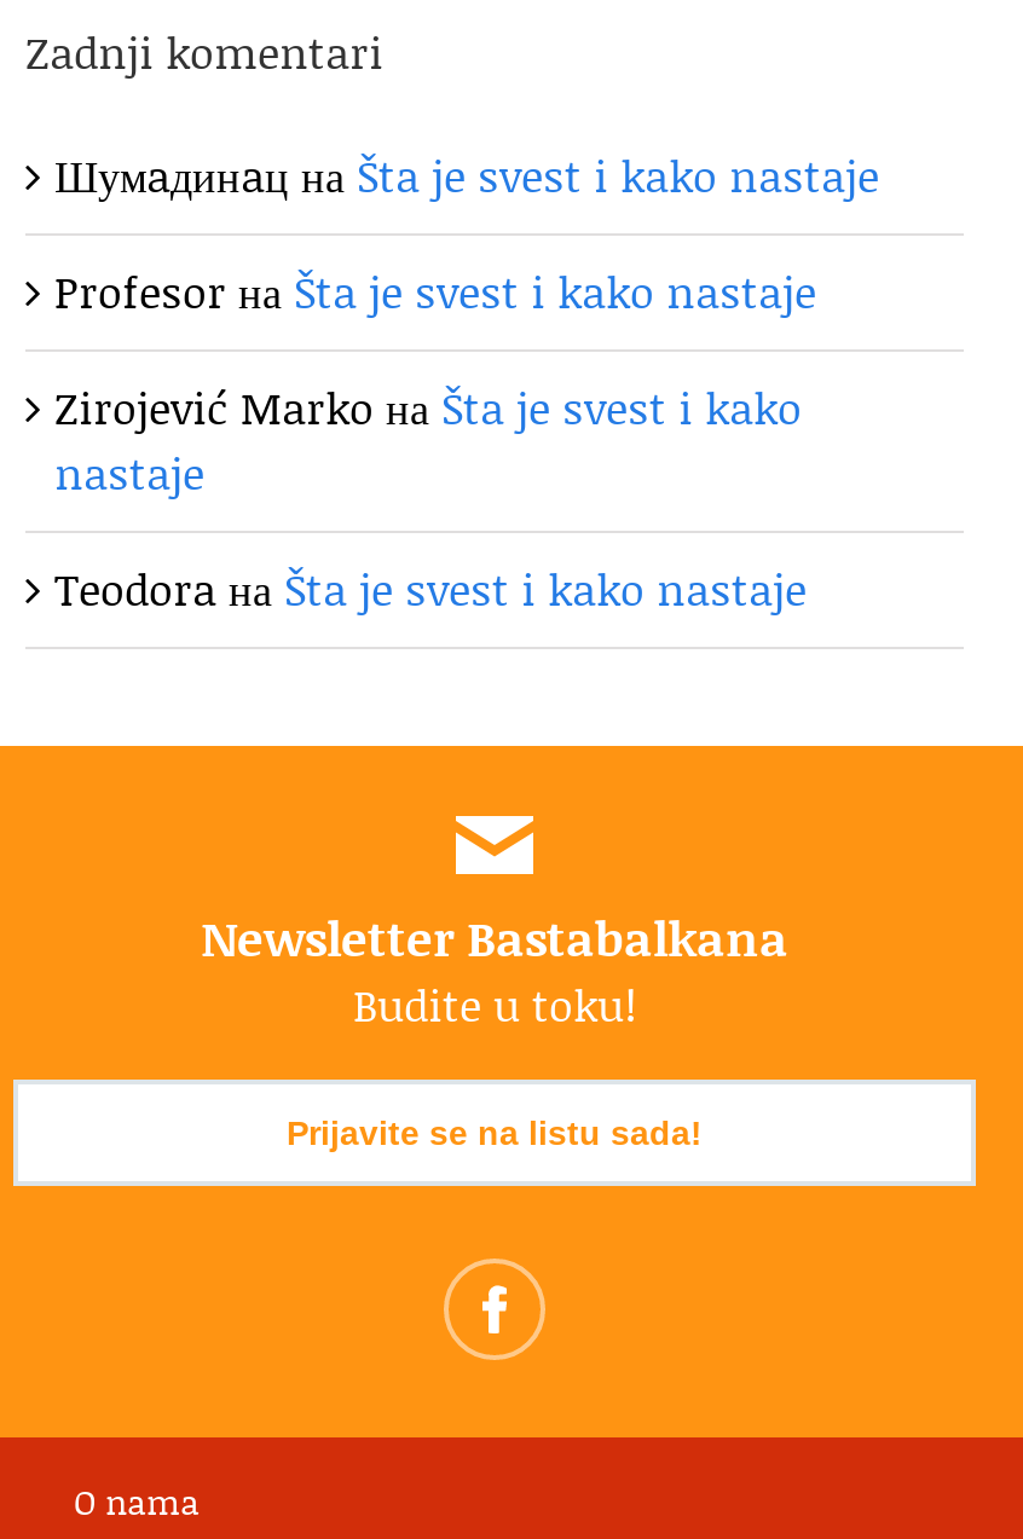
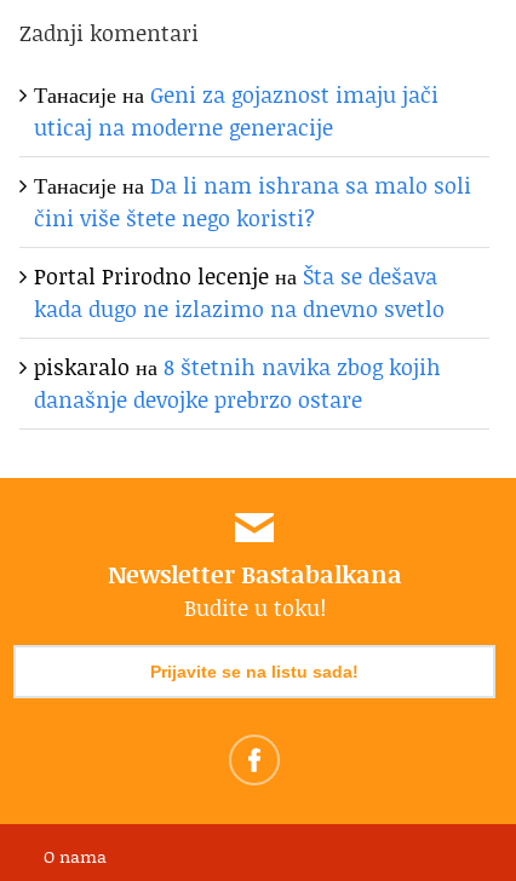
[54,144,879,207] Шумaдинaц на Šta je svest i kako nastaje -> [34,79,438,143] Танасије на Geni za gojaznost imaju jači | uticaj na moderne generacije
[54,260,816,323] Profesor на Šta je svest i kako nastaje -> [34,169,471,234] Танасије на Da li nam ishrana sa malo soli | čini više štete nego koristi?
[54,376,802,504] Zirojević Marko на Šta je svest i kako | nastaje -> [34,260,445,324] Portal Prirodno lecenje на Šta se dešava | kada dugo ne izlazimo na dnevno svetlo
[54,557,807,620] Teodora на Šta je svest i kako nastaje -> [34,351,441,415] piskaralo на 8 štetnih navika zbog kojih | današnje devojke prebrzo ostare

